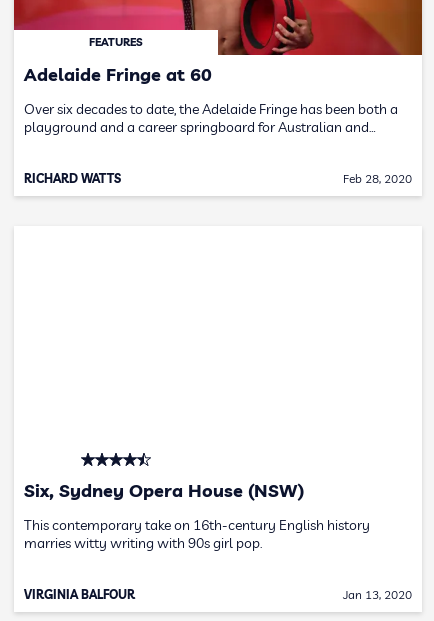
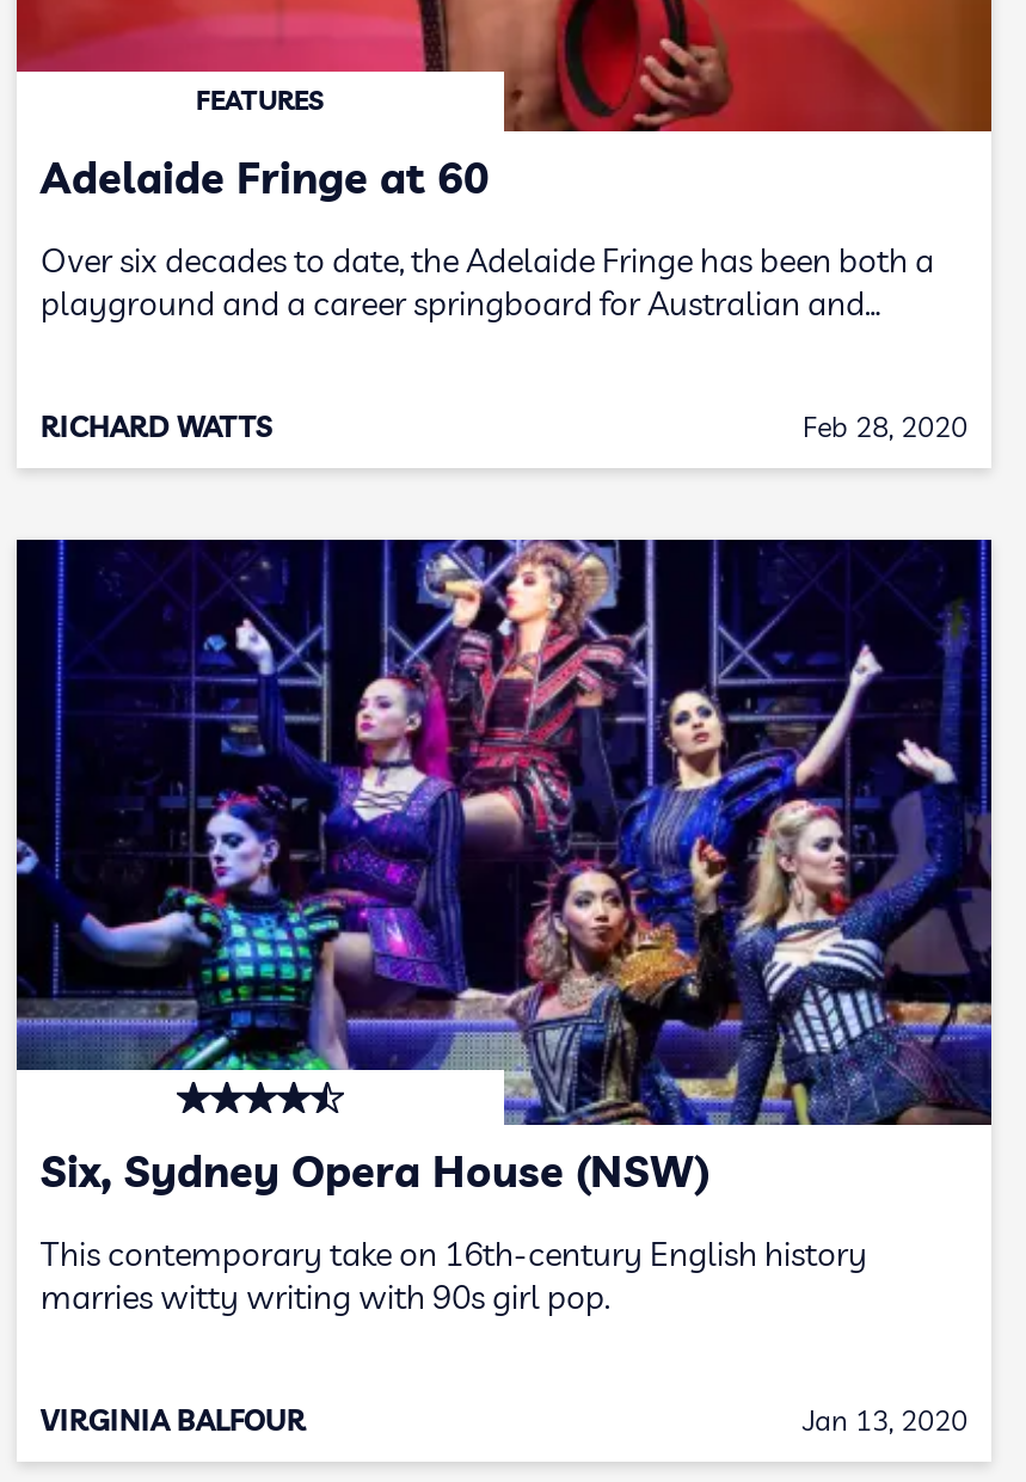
none -> [14,537,994,1127] [image]

